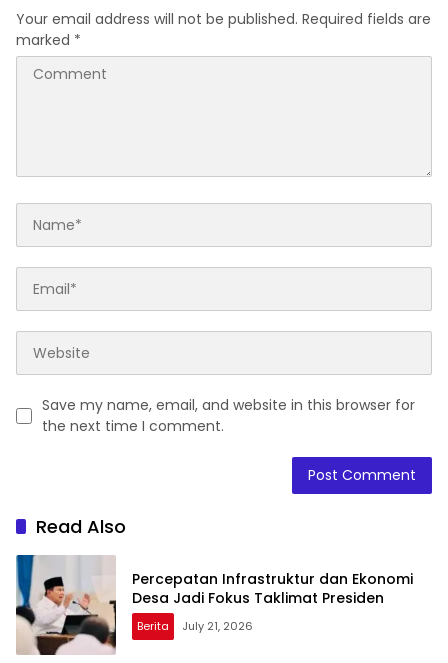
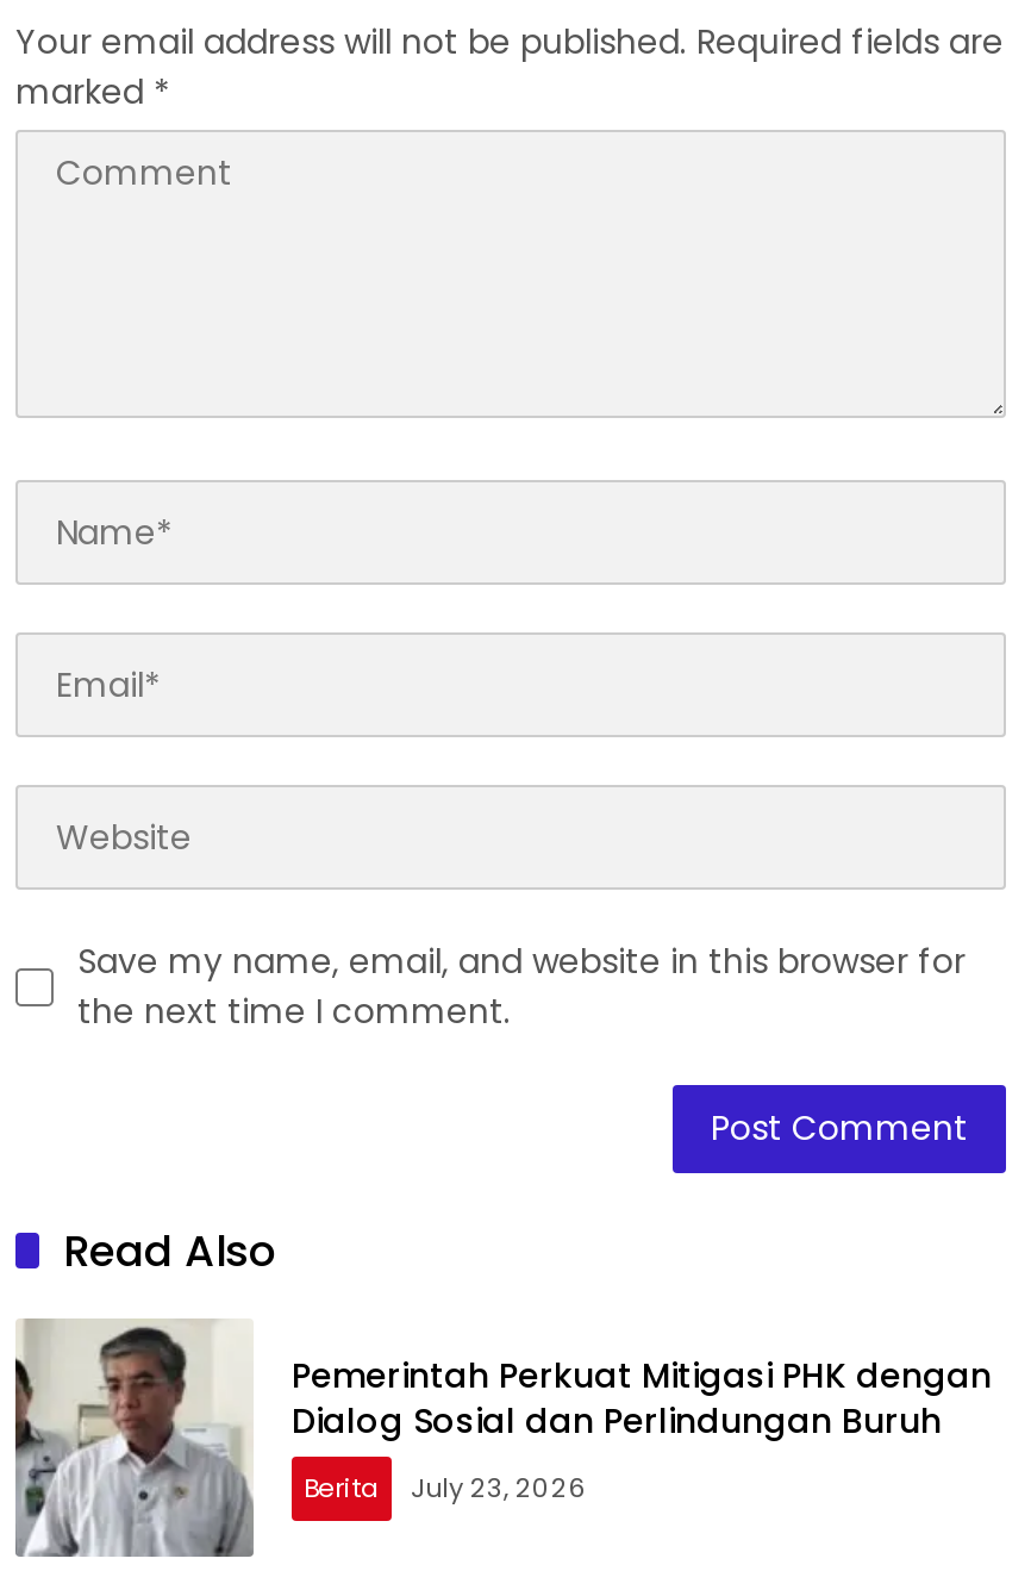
[15,554,413,656] [image] | Percepatan Infrastruktur dan Ekonomi | Desa Jadi Fokus Taklimat Presiden -> [13,1318,992,1559] [image] | Pemerintah Perkuat Mitigasi PHK dengan | Dialog Sosial dan Perlindungan Buruh
[137,618,253,634] Berita July 21, 2026 -> [304,1469,587,1507] Berita July 23, 2026

